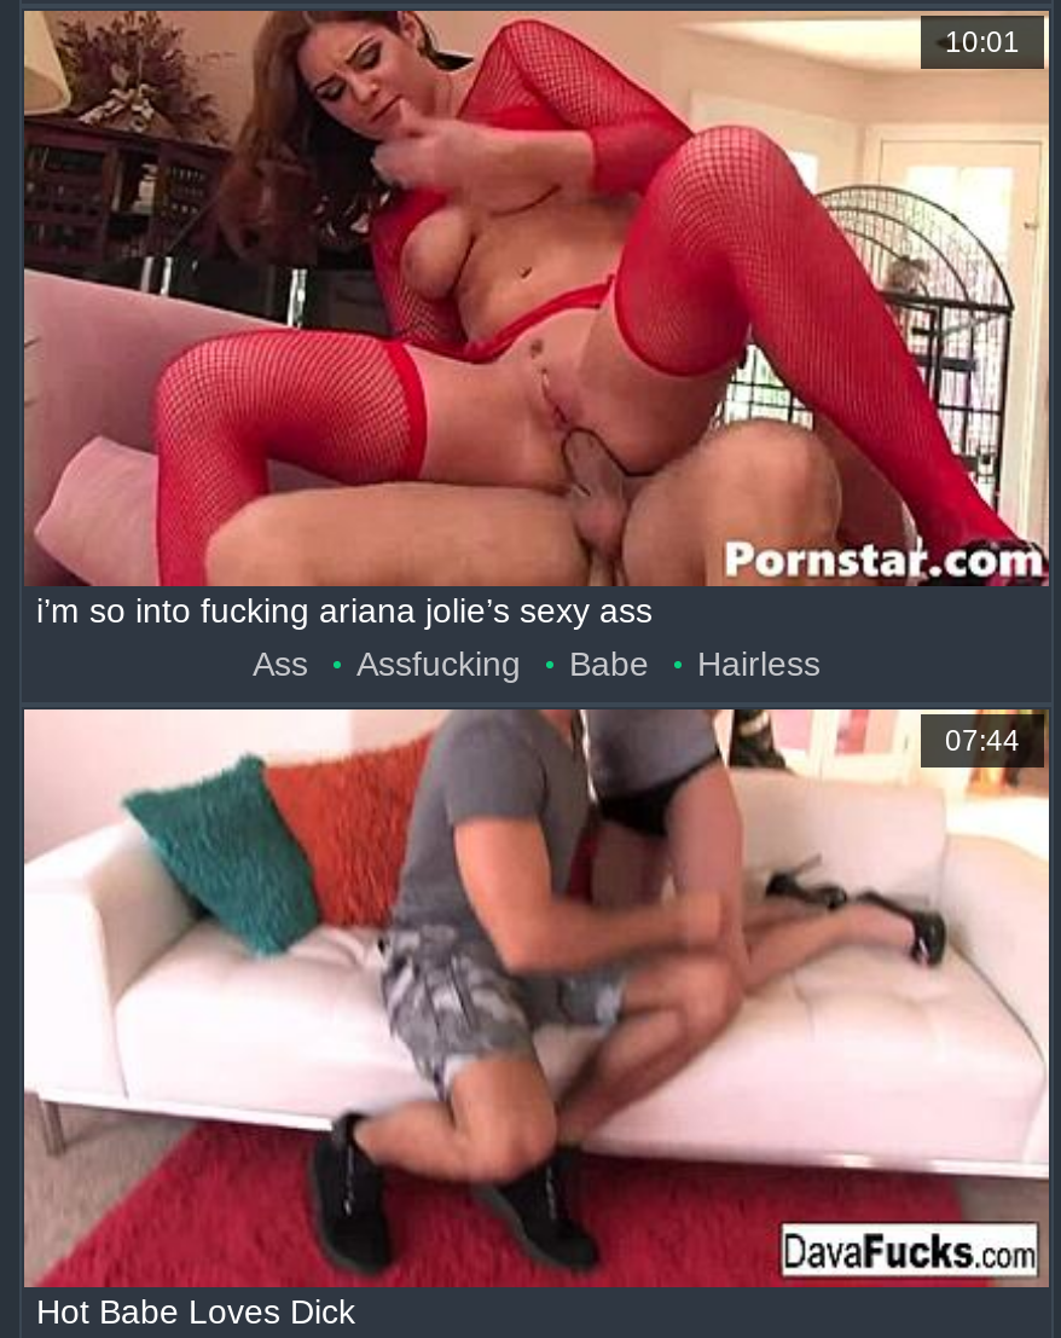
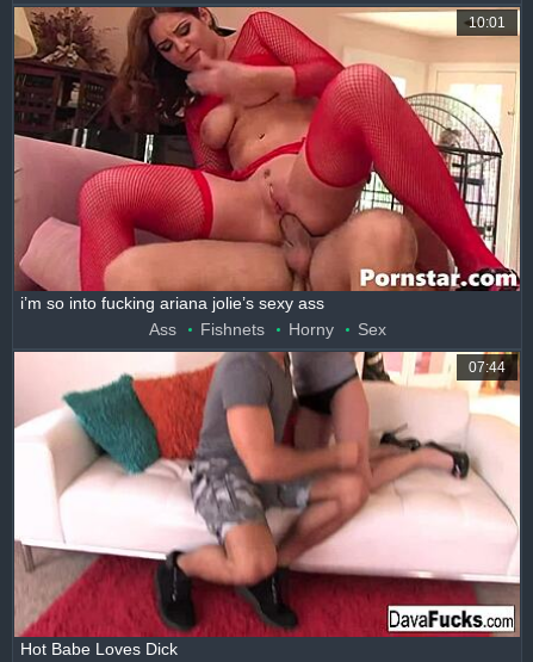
[356,644,821,683] Assfucking | Babe | Hairless -> [200,320,386,339] Fishnets | Horny | Sex

